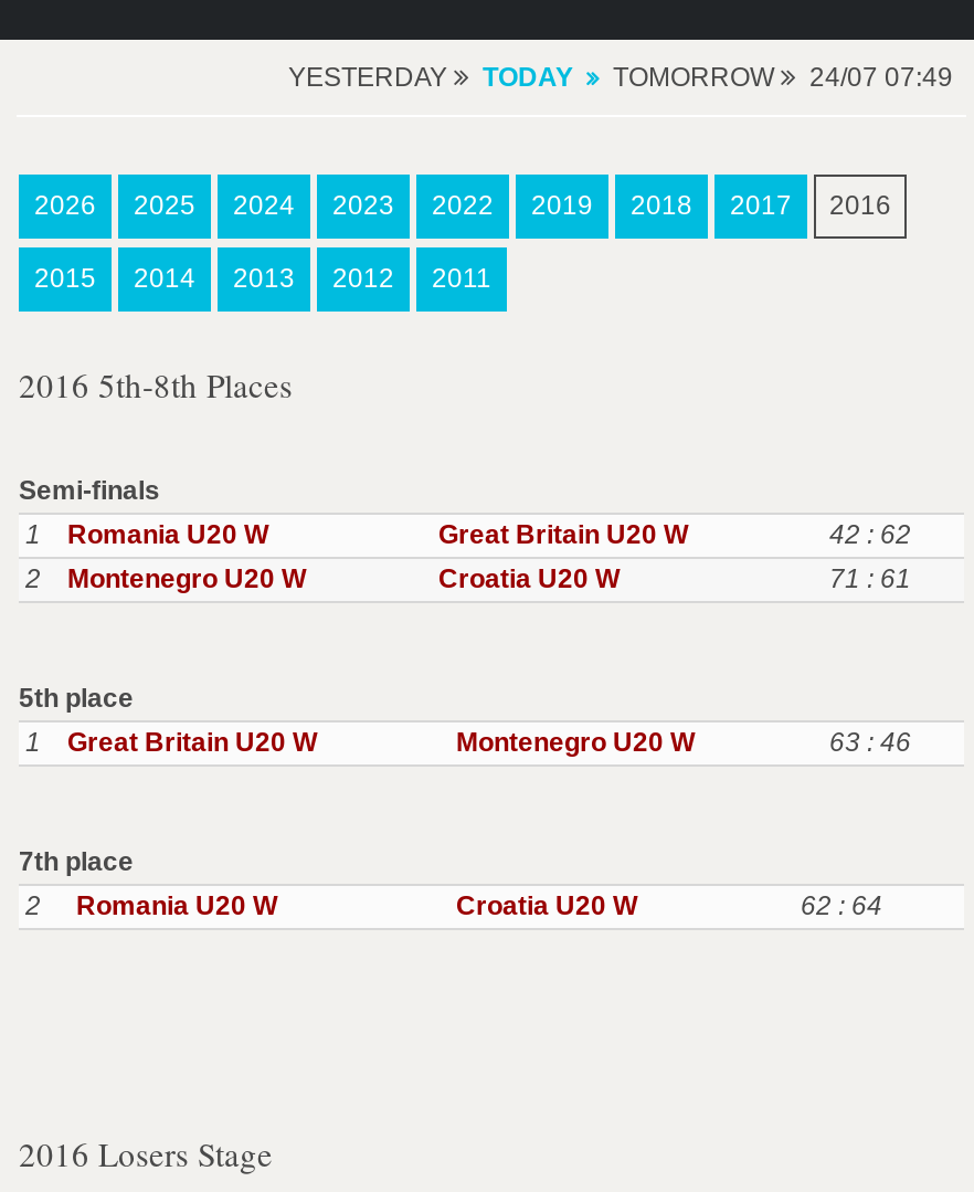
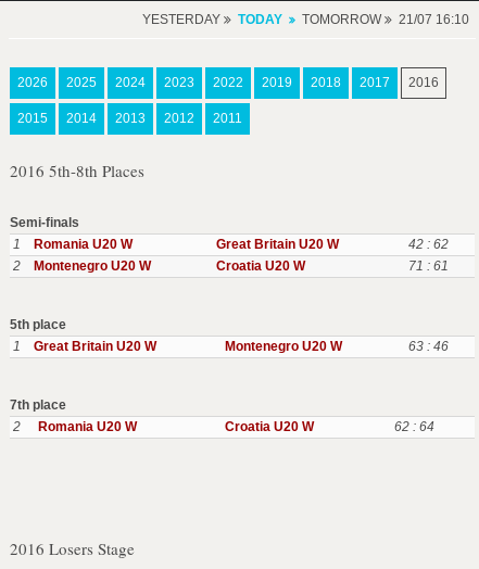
[288,62,953,93] YESTERDAY TODAY TOMORROW 24/07 07:49 -> [142,12,469,27] YESTERDAY TODAY TOMORROW 21/07 16:10

